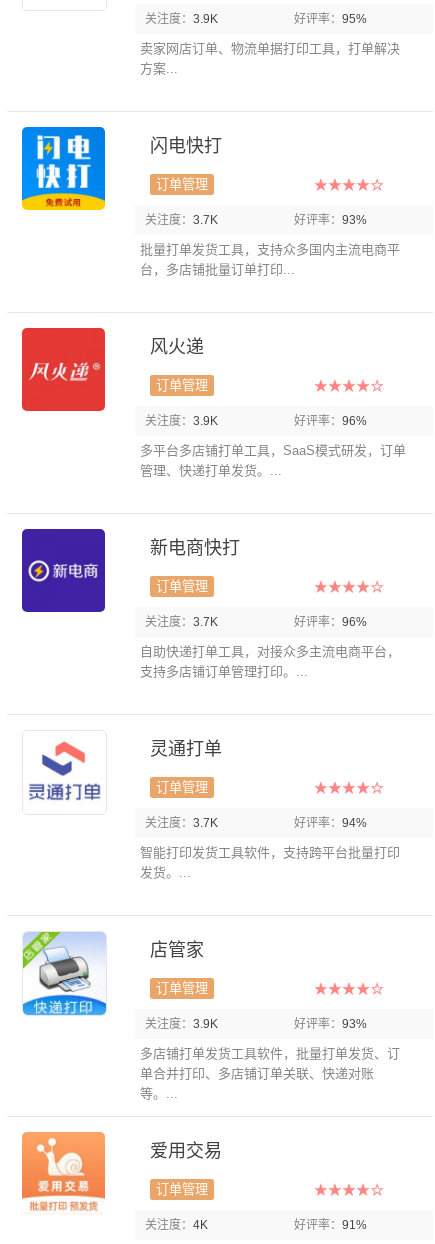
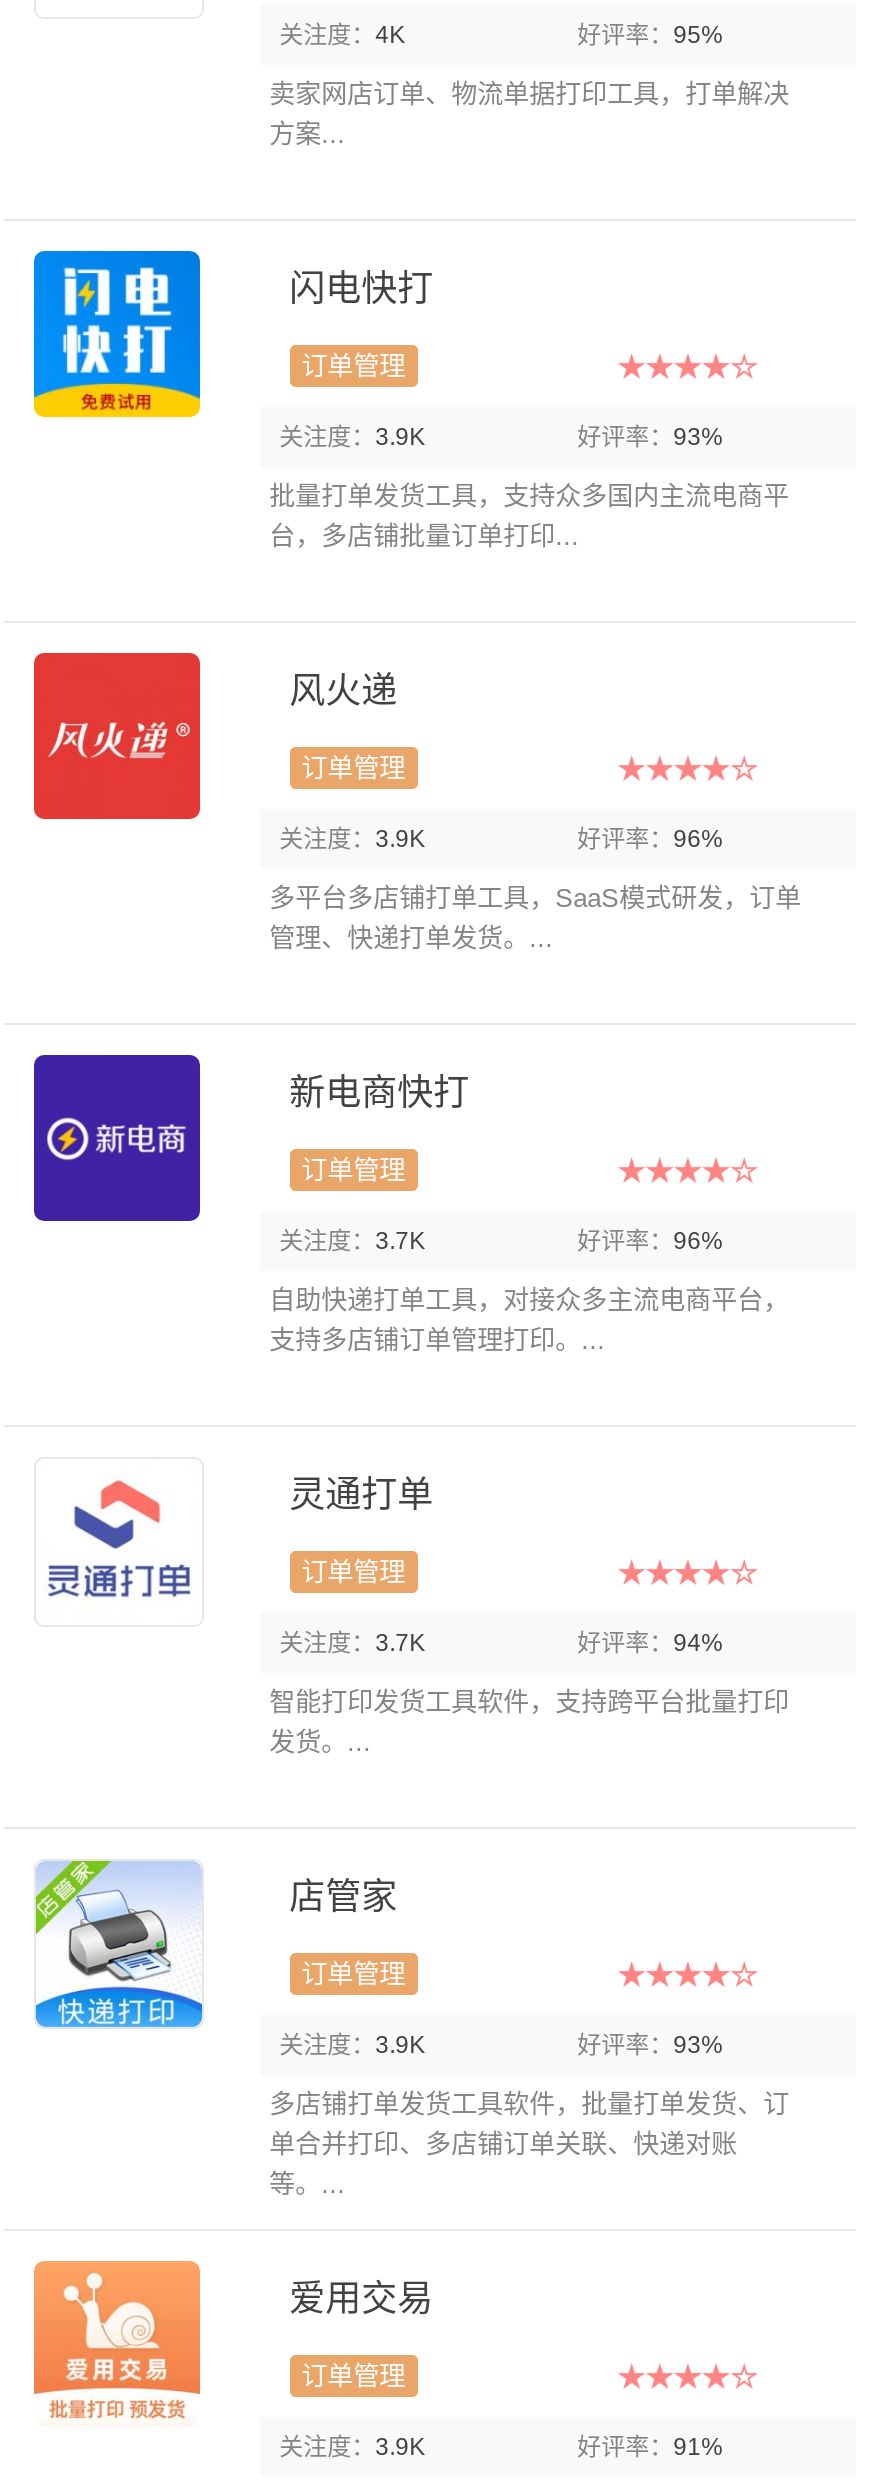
[145,12,218,26] 关注度：3.9K -> [279,21,405,49] 关注度：4K
[145,213,218,227] 关注度：3.7K -> [279,423,425,451] 关注度：3.9K
[145,1218,208,1232] 关注度：4K -> [279,2433,425,2461] 关注度：3.9K

